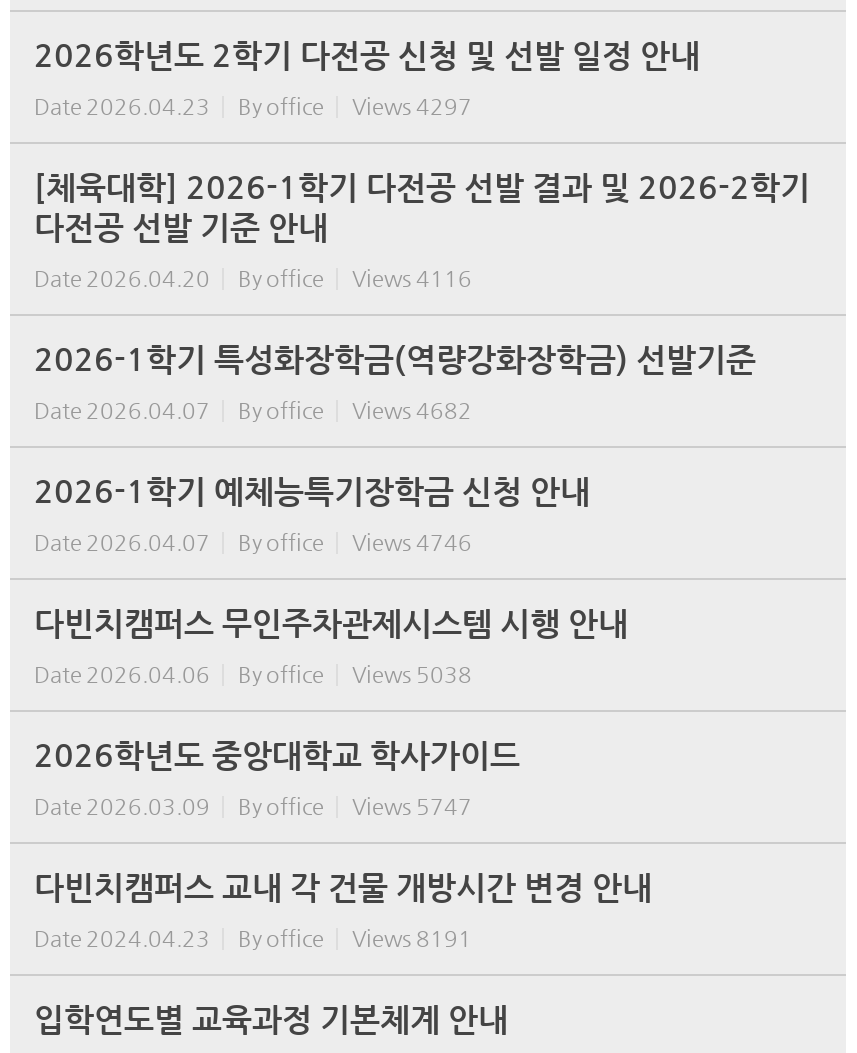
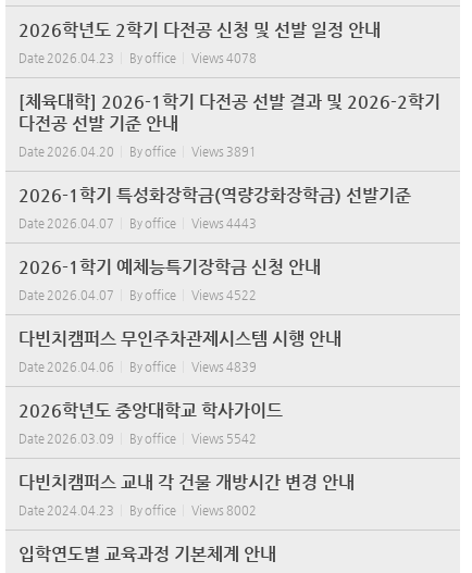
[34,94,472,120] Date 2026.04.23 By office Views 4297 -> [18,51,257,65] Date 2026.04.23 By office Views 4078
[34,266,472,292] Date 2026.04.20 By office Views 4116 -> [18,145,257,159] Date 2026.04.20 By office Views 3891
[34,398,472,424] Date 2026.04.07 By office Views 4682 -> [18,217,257,231] Date 2026.04.07 By office Views 4443
[34,530,472,556] Date 2026.04.07 By office Views 4746 -> [18,288,257,302] Date 2026.04.07 By office Views 4522
[34,662,472,688] Date 2026.04.06 By office Views 5038 -> [18,360,257,374] Date 2026.04.06 By office Views 4839
[34,794,472,820] Date 2026.03.09 By office Views 5747 -> [18,432,257,446] Date 2026.03.09 By office Views 5542
[34,926,472,952] Date 2024.04.23 By office Views 8191 -> [18,504,257,518] Date 2024.04.23 By office Views 8002

